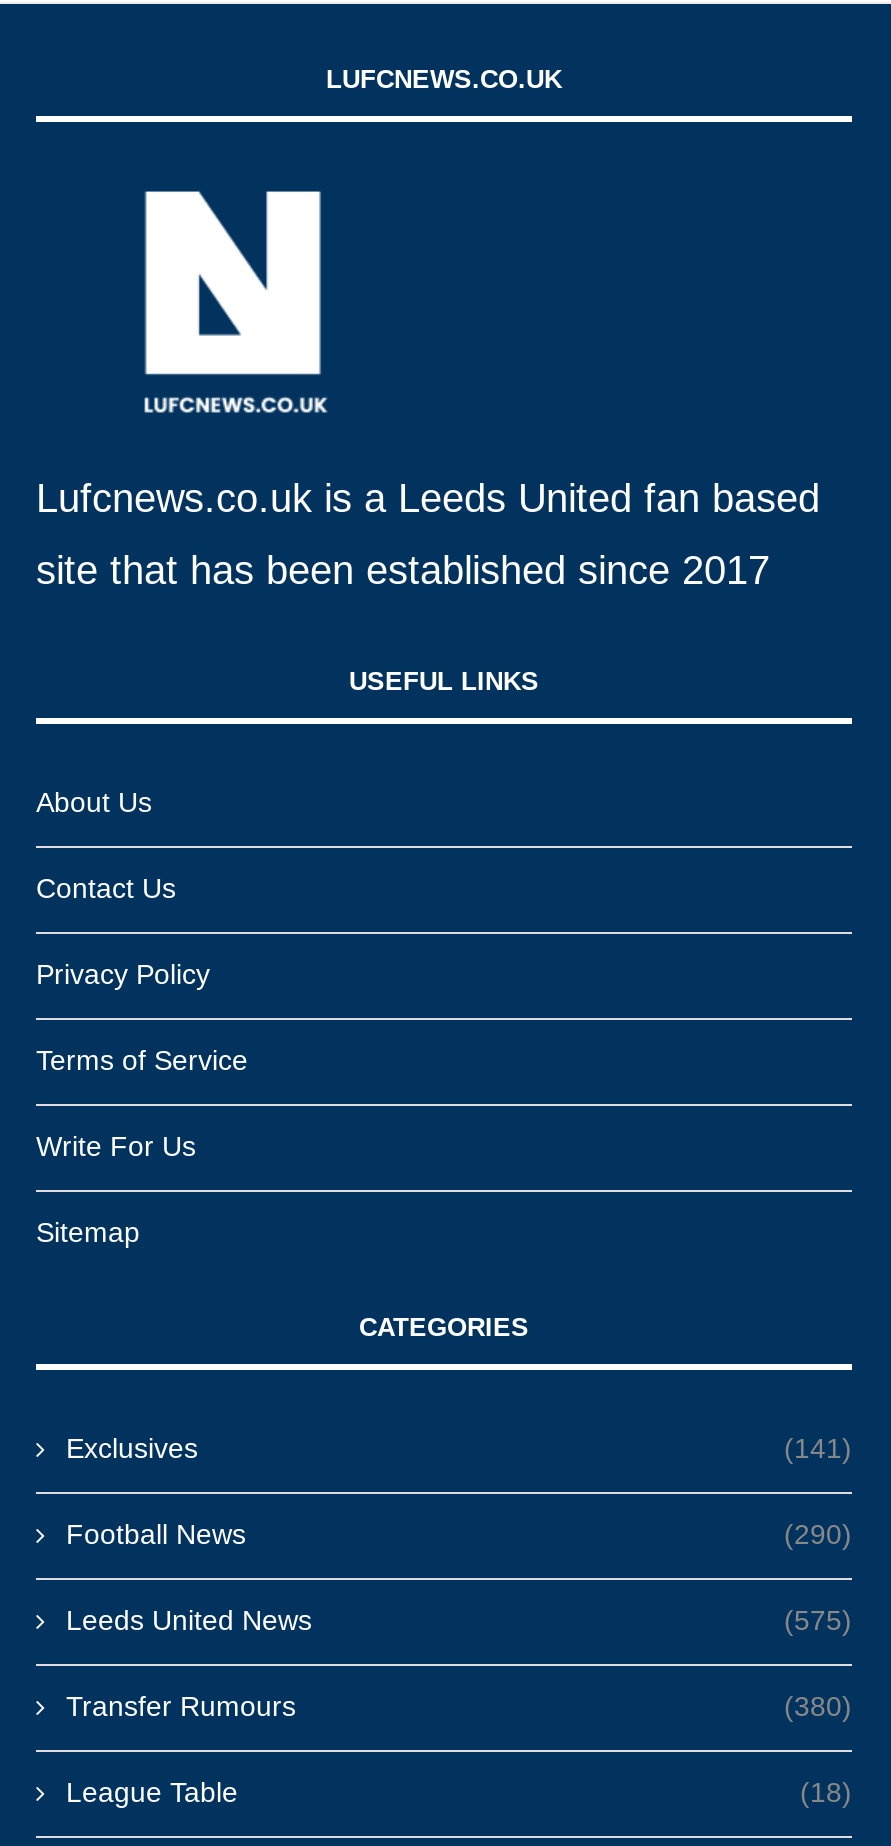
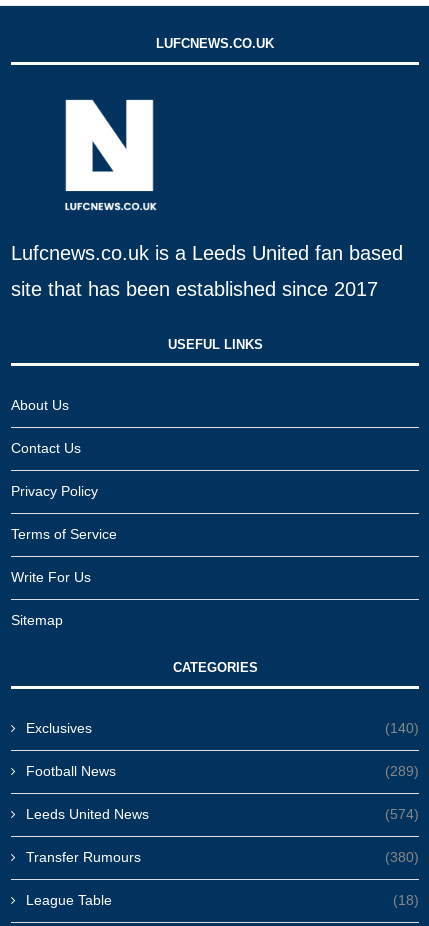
[784,1432,852,1464] (141) -> [385,720,419,736] (140)
[784,1518,852,1550] (290) -> [385,763,419,779] (289)
[784,1604,852,1636] (575) -> [385,806,419,822] (574)

